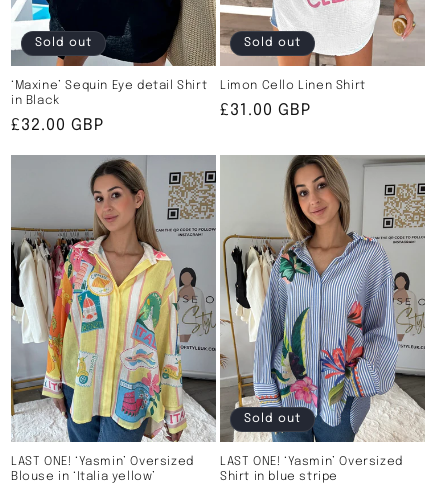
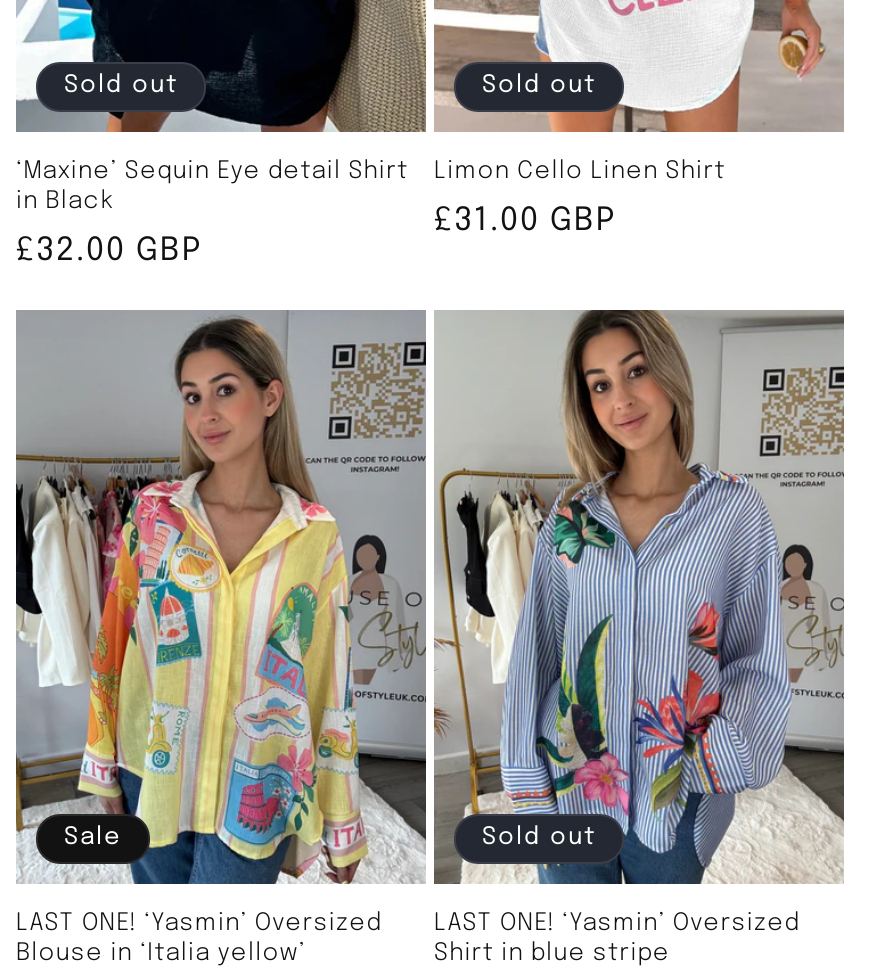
none -> [64,826,122,850] Sale

